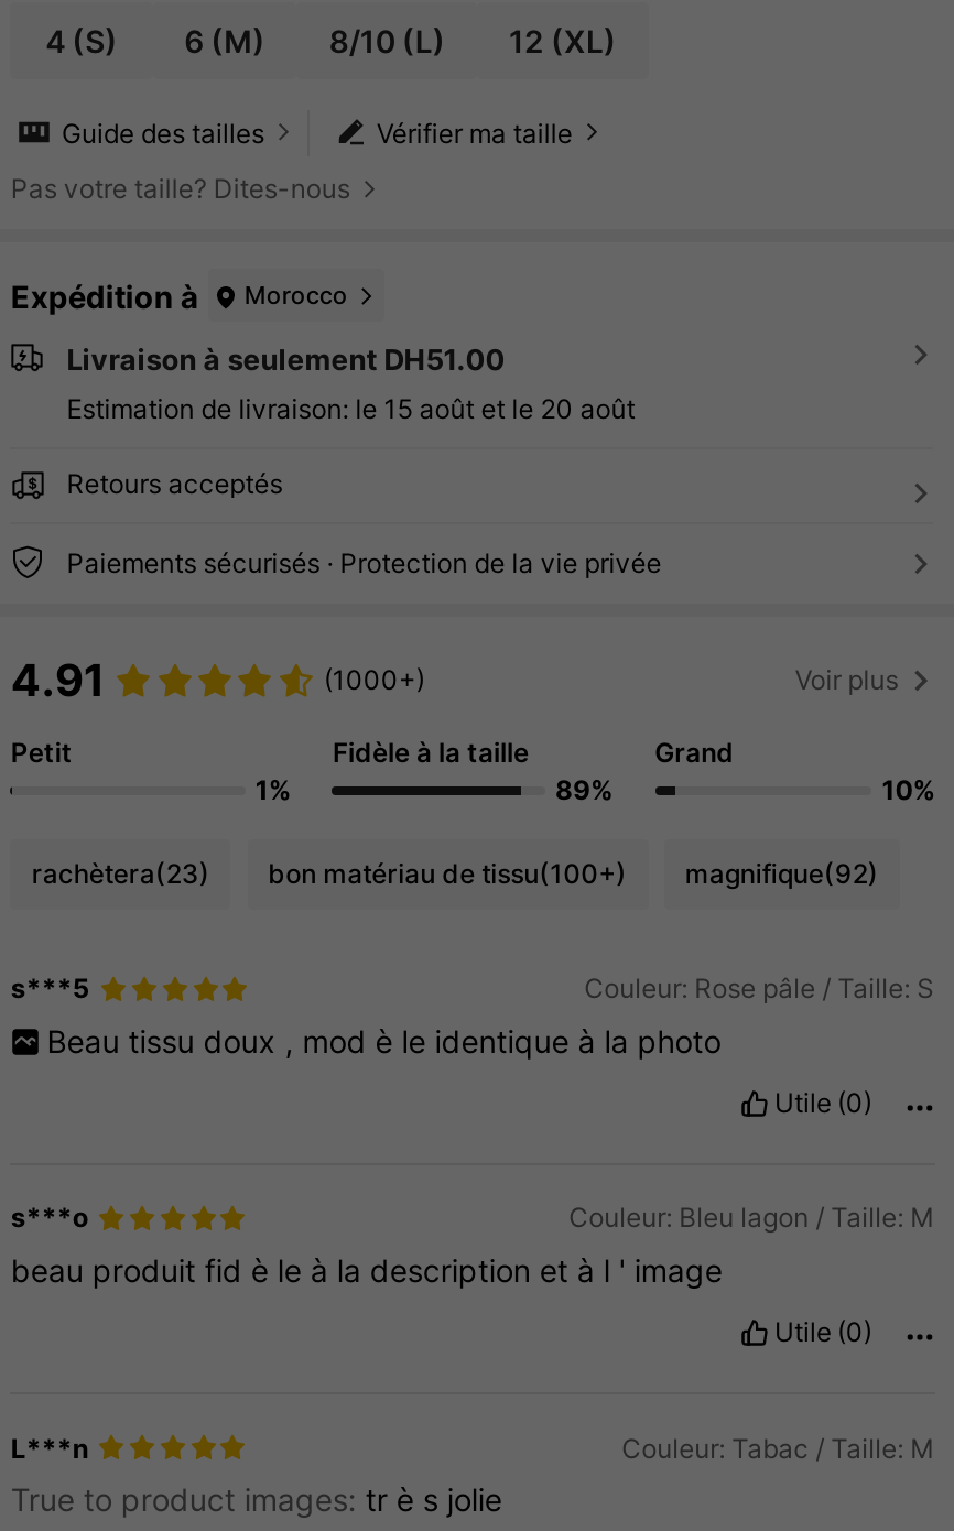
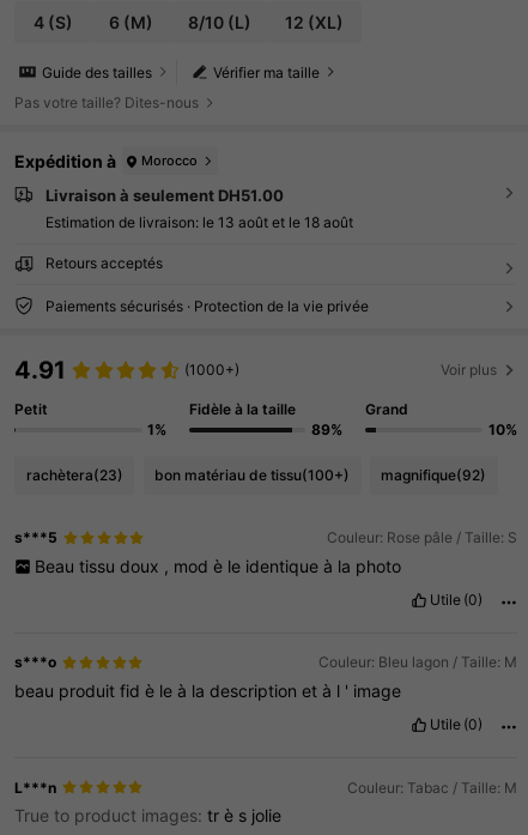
[67,392,635,425] Estimation de livraison: le 15 août et le 20 août -> [45,213,353,231] Estimation de livraison: le 13 août et le 18 août

